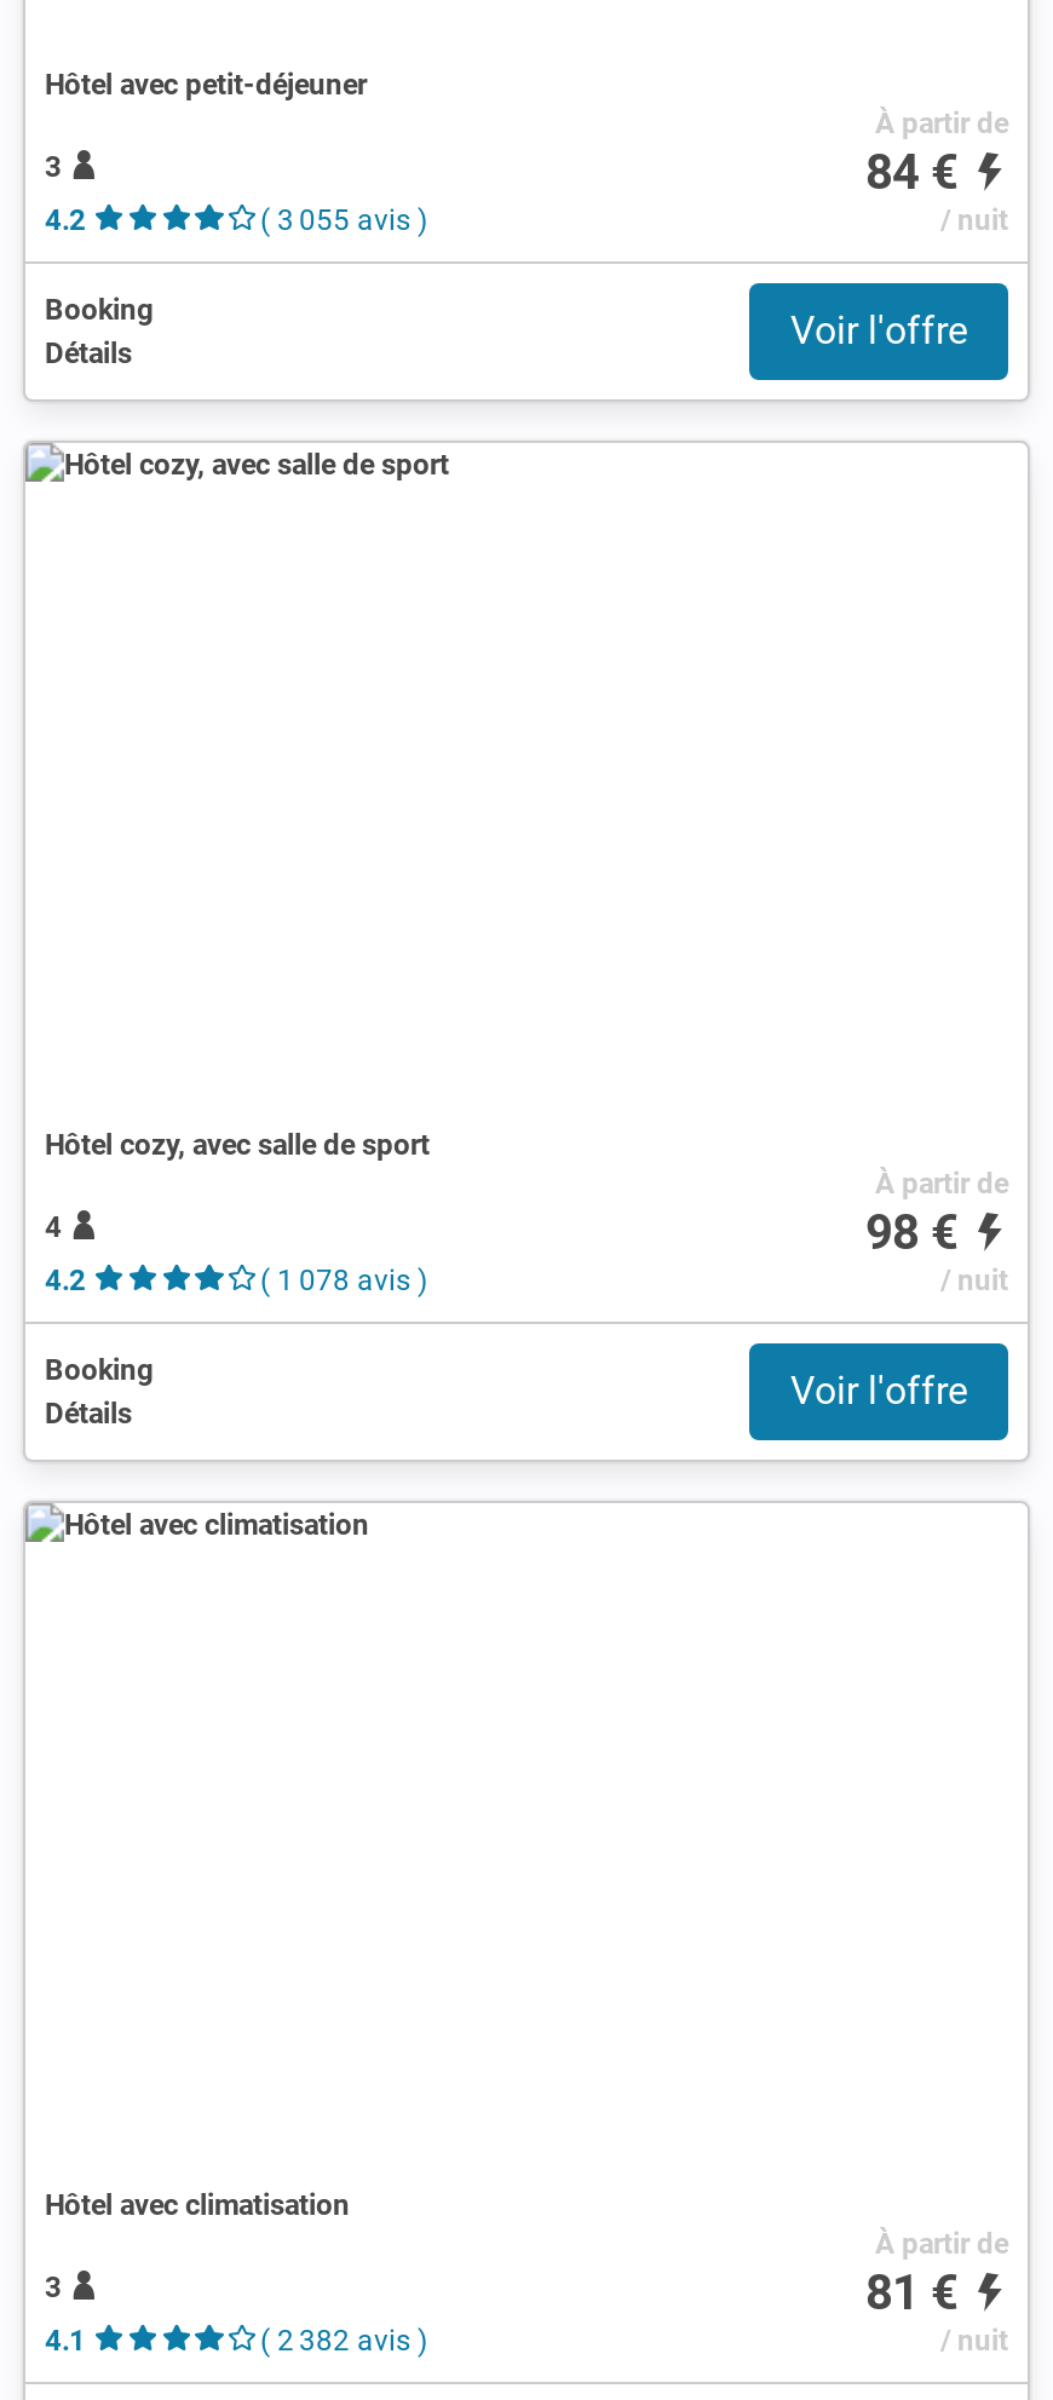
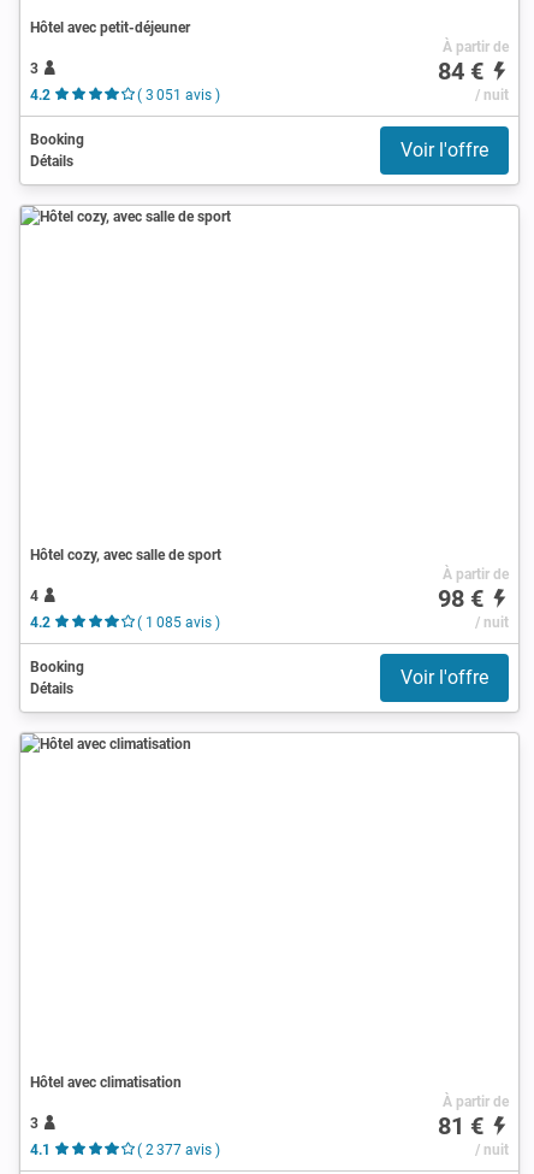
[260,203,427,237] ( 3 055 avis ) -> [137,87,220,103] ( 3 051 avis )
[260,1263,427,1297] ( 1 078 avis ) -> [137,614,220,631] ( 1 085 avis )
[260,2324,427,2357] ( 2 382 avis ) -> [137,1141,220,1158] ( 2 377 avis )

